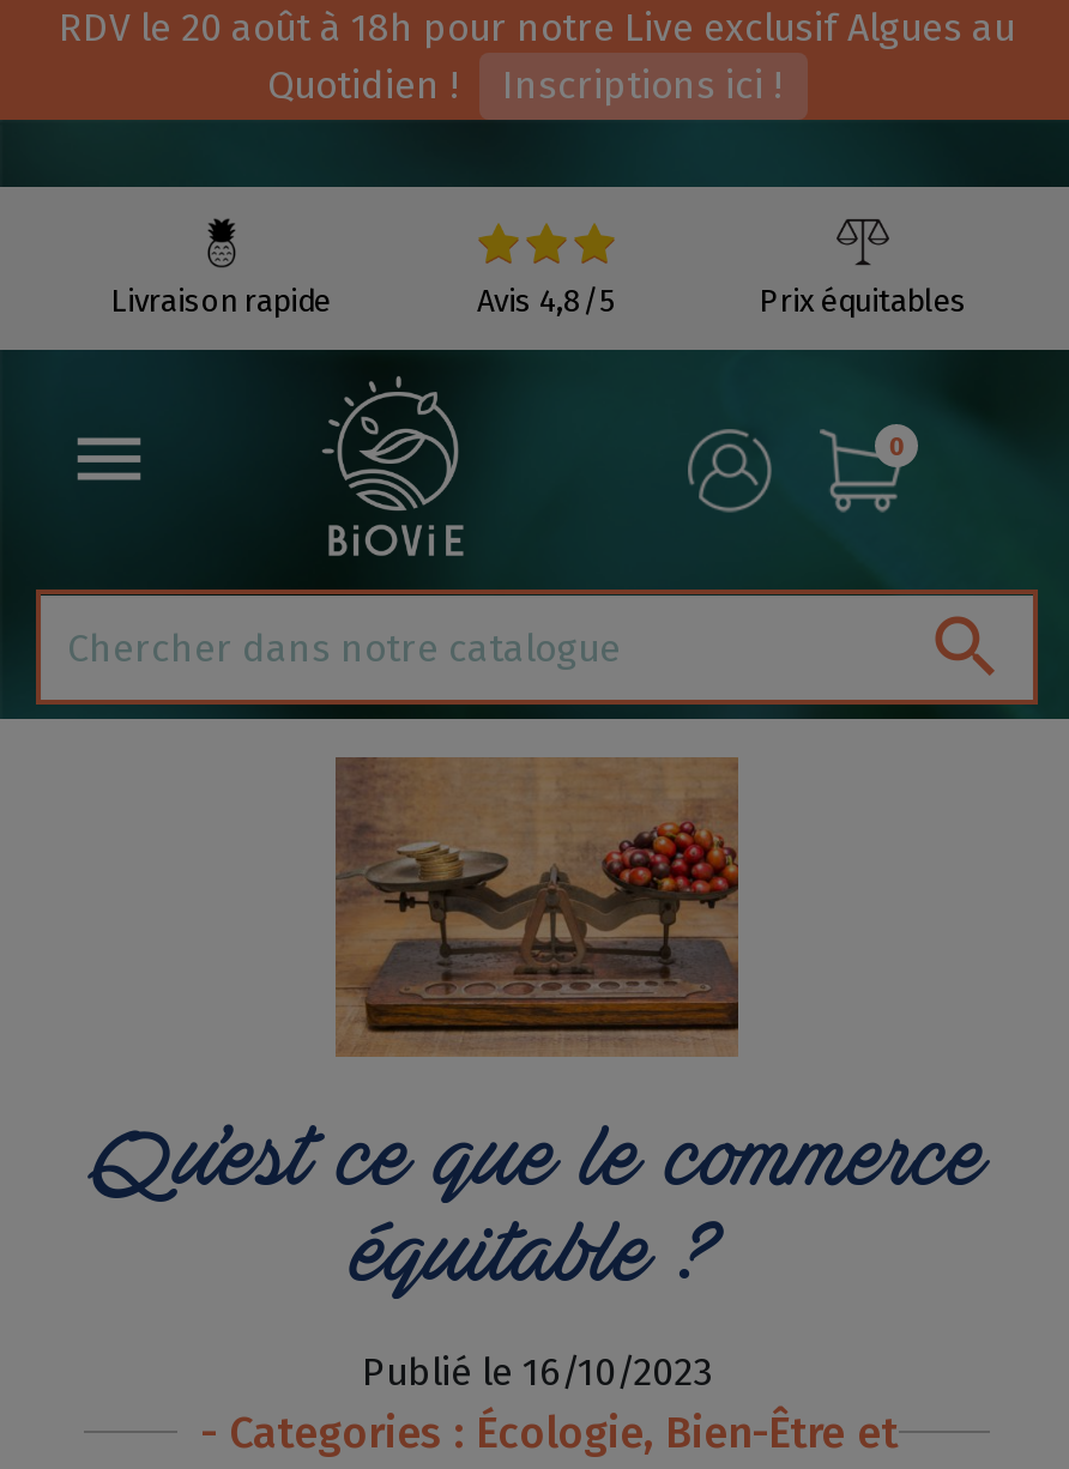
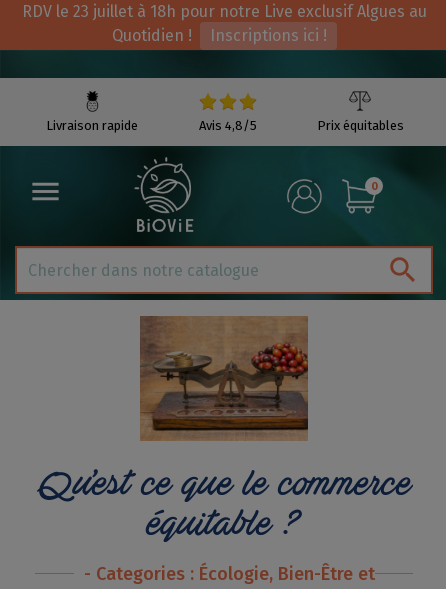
[59,5,1015,50] RDV le 20 août à 18h pour notre Live exclusif Algues au -> [21,2,426,21] RDV le 23 juillet à 18h pour notre Live exclusif Algues au
[362,1350,712,1396] Publié le 16/10/2023 -> none

